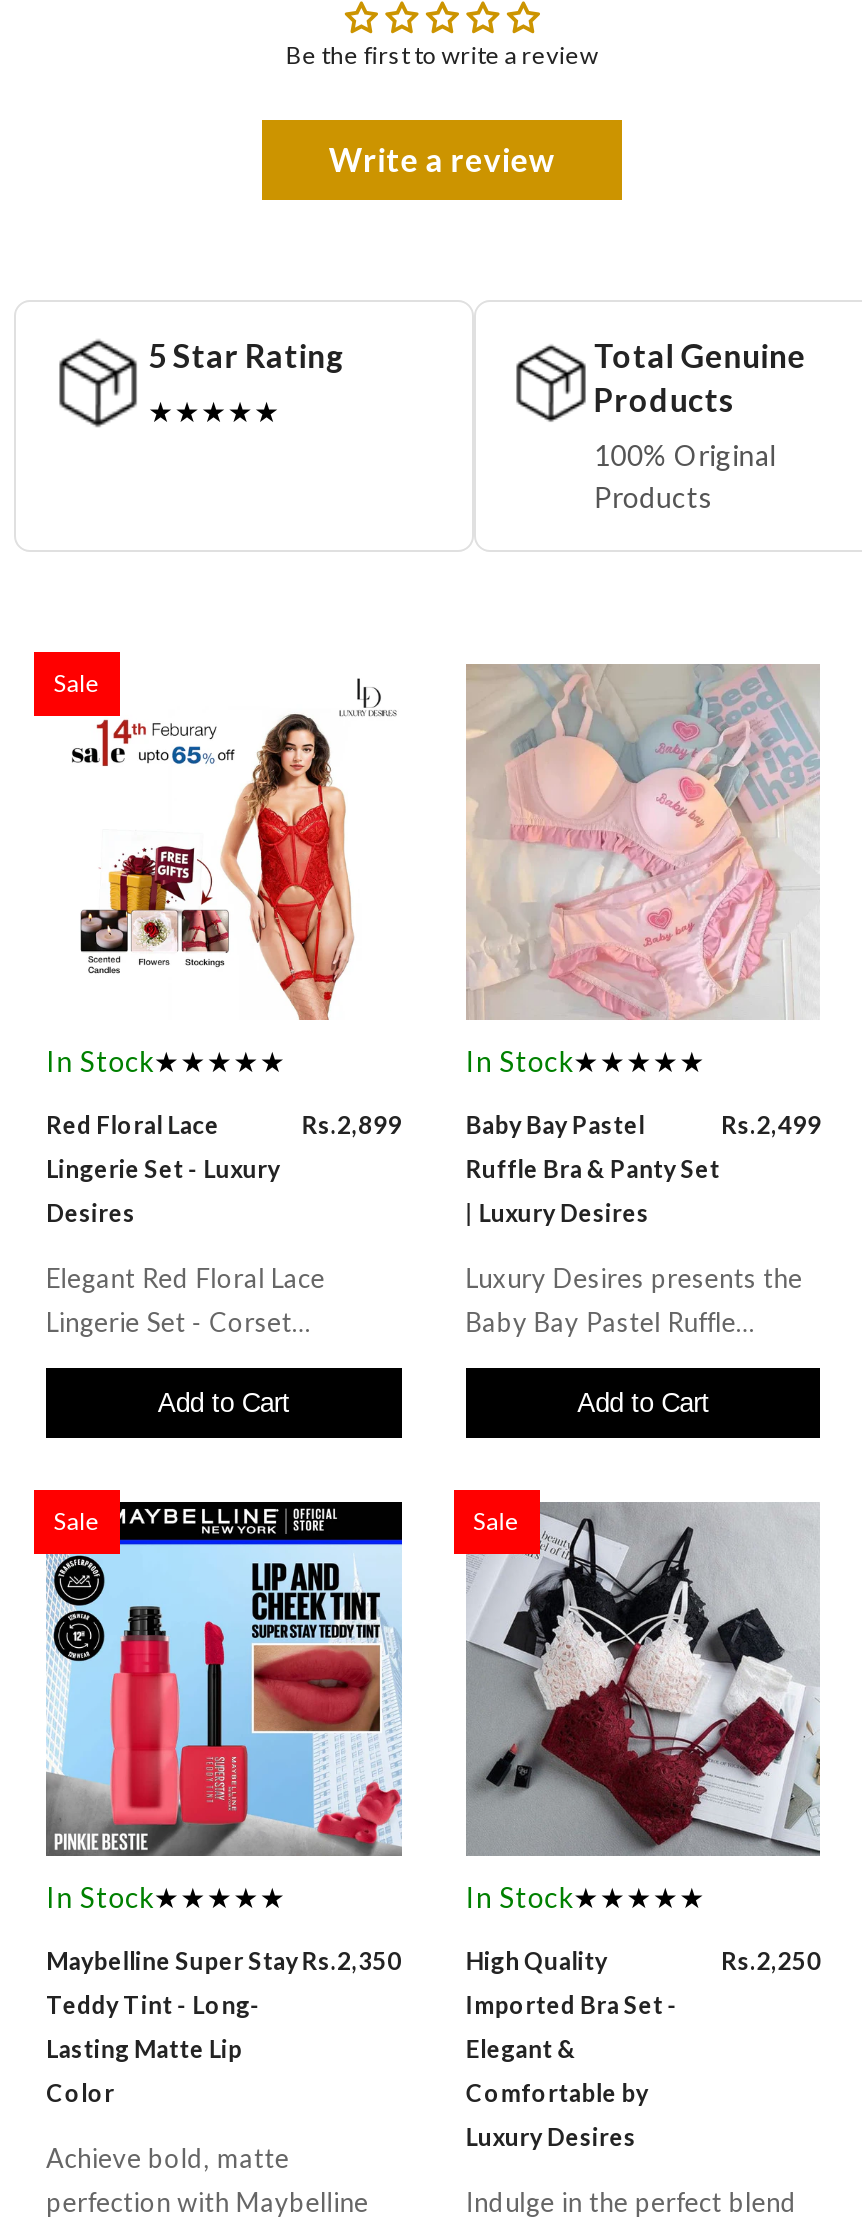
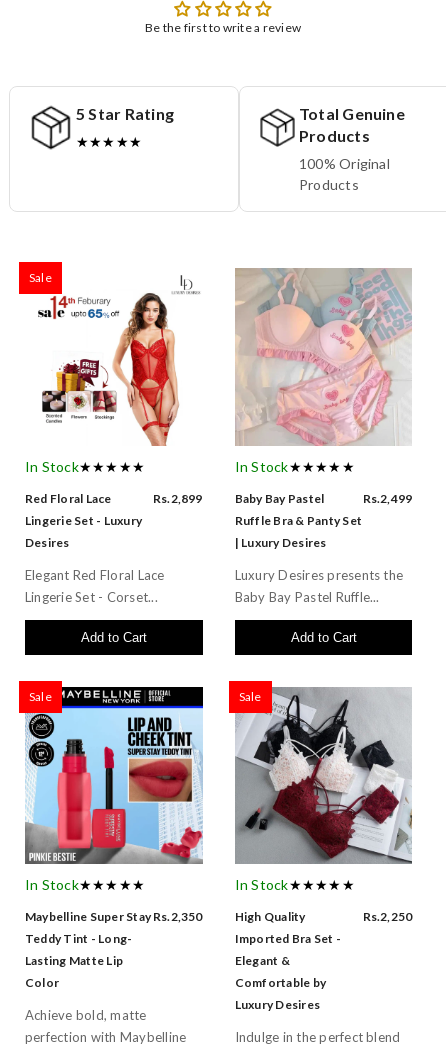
[329,140,555,178] Write a review -> none

